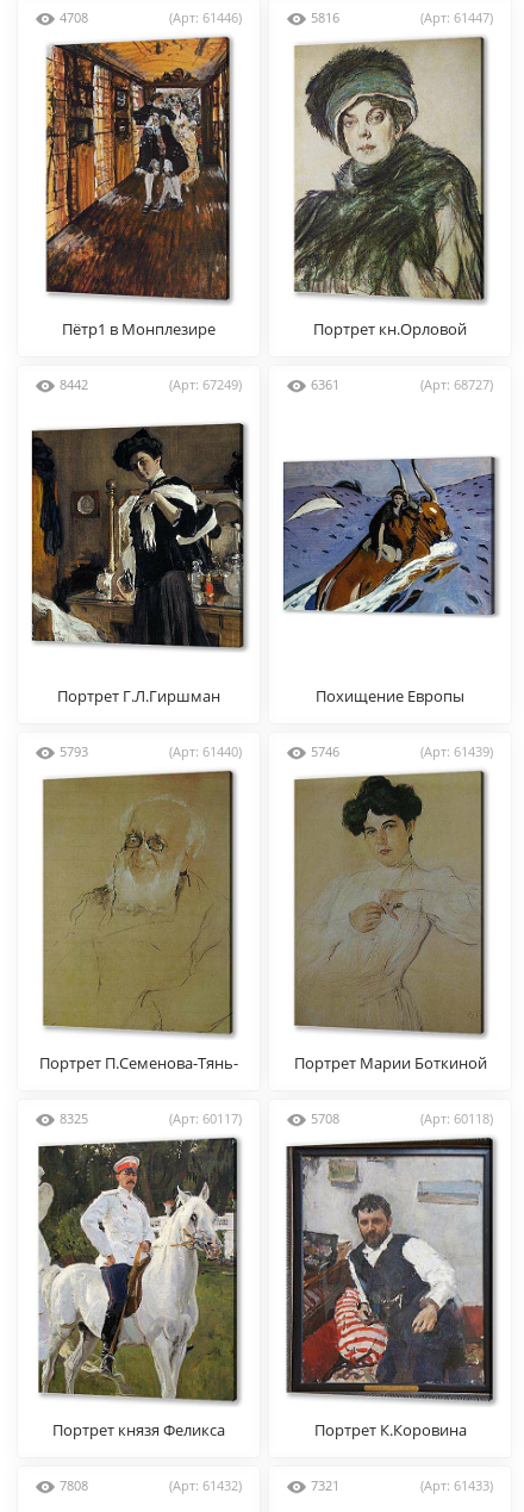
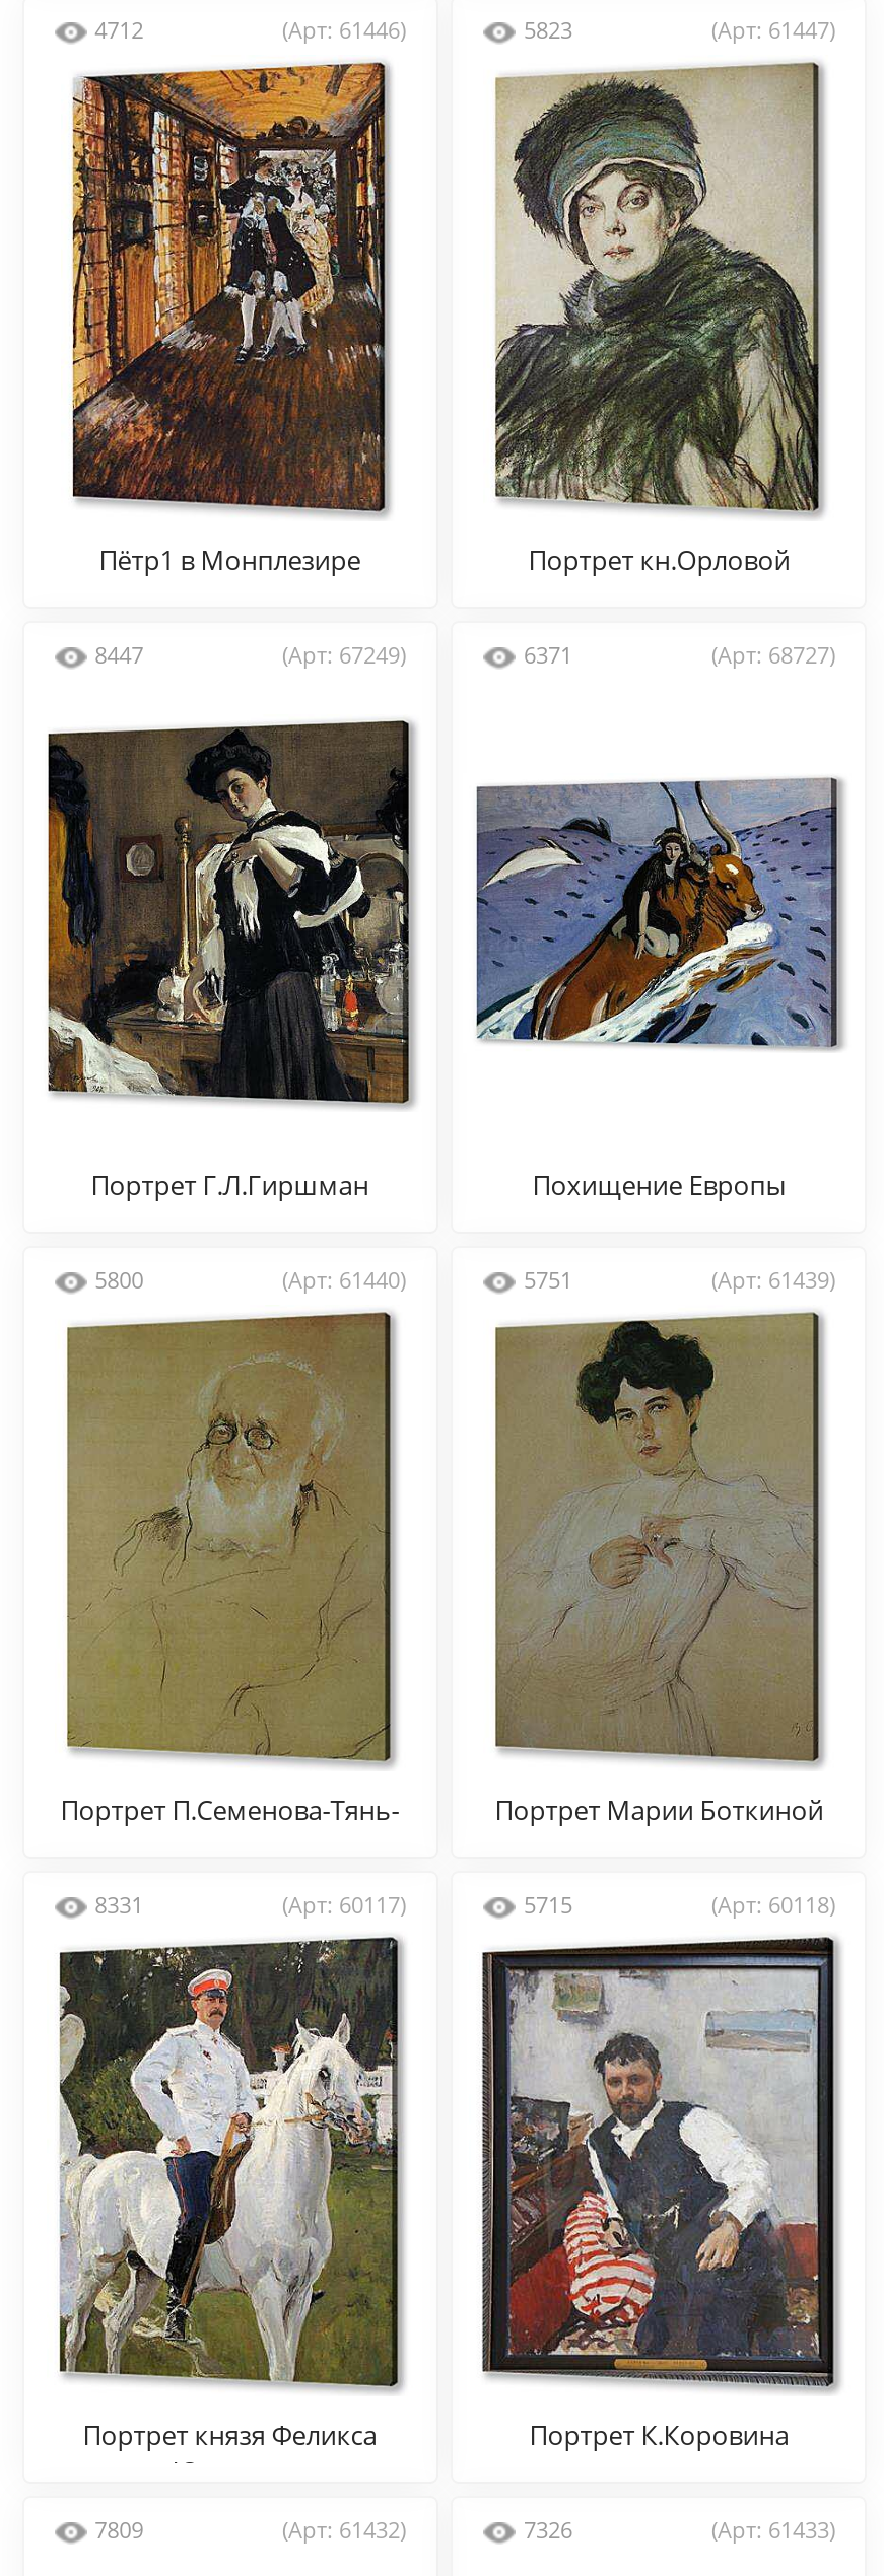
[59,8,88,26] 4708 -> [95,14,143,45] 4712
[311,8,339,26] 5816 -> [524,14,572,45] 5823
[59,375,88,393] 8442 -> [95,639,143,670] 8447
[311,375,339,393] 6361 -> [524,639,572,670] 6371
[59,742,88,760] 5793 -> [95,1264,143,1295] 5800
[311,742,339,760] 5746 -> [524,1264,572,1295] 5751
[59,1109,88,1127] 8325 -> [95,1889,143,1920] 8331
[311,1109,339,1127] 5708 -> [524,1889,572,1920] 5715
[59,1476,88,1494] 7808 -> [95,2514,143,2545] 7809
[311,1476,339,1494] 7321 -> [524,2514,572,2545] 7326

